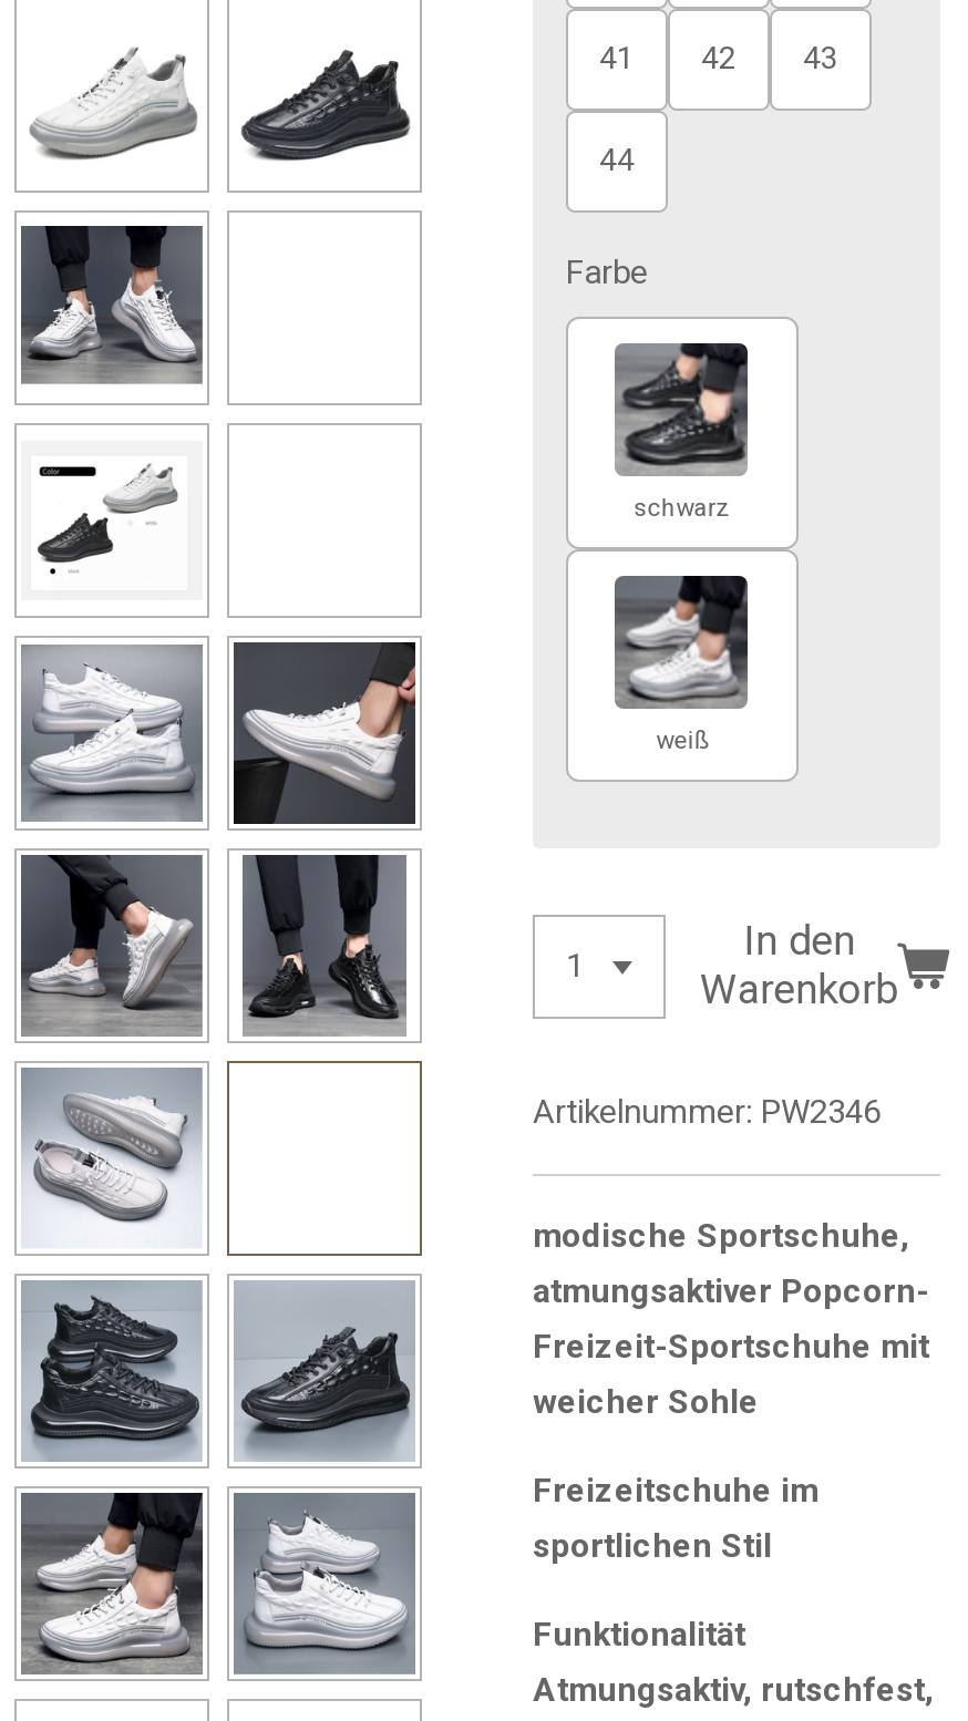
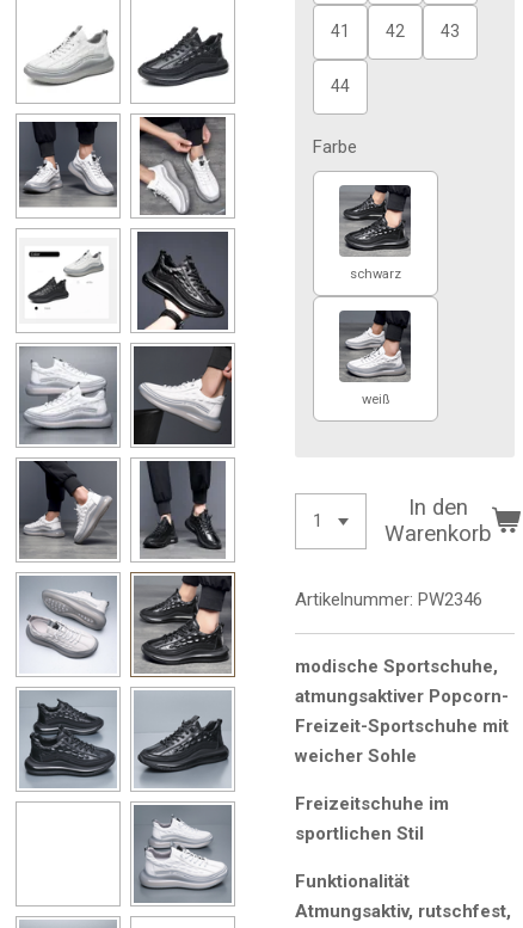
none -> [139,116,227,216] [image]
none -> [136,231,229,331] [image]
none -> [134,574,233,674] [image]
[19,1491,205,1674] [image] -> none

